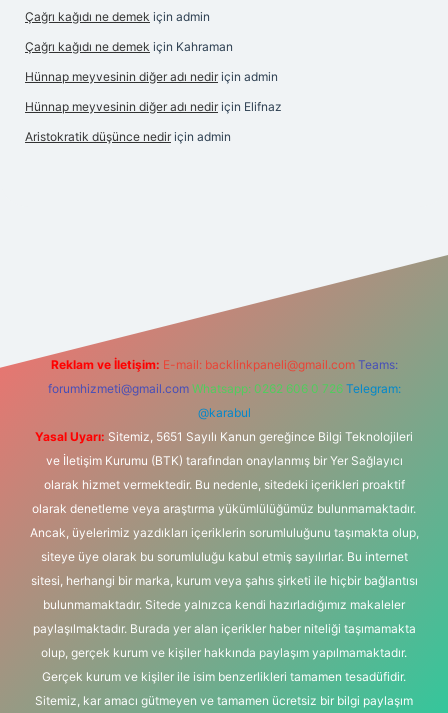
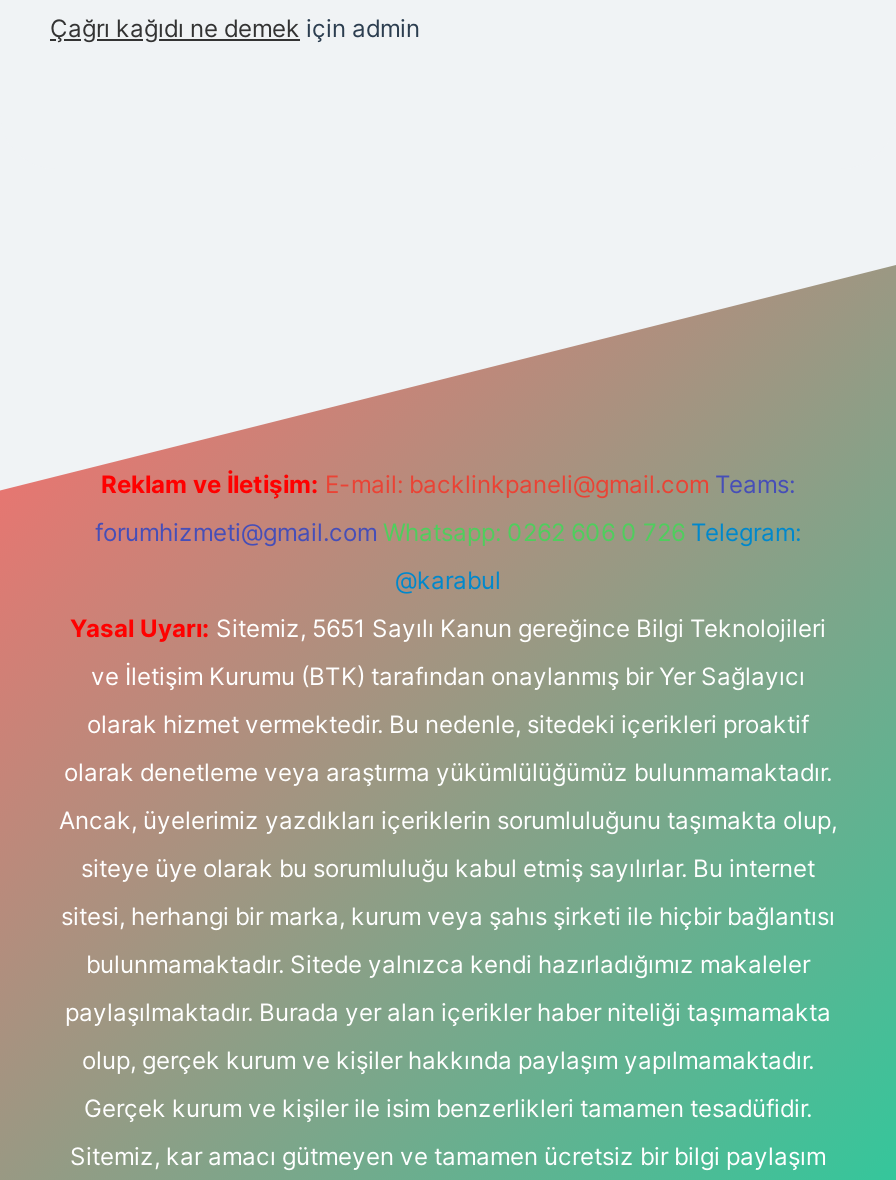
[25,39,282,144] Çağrı kağıdı ne demek için Kahraman | Hünnap meyvesinin diğer adı nedir için admin | Hünnap meyvesinin diğer adı nedir için Elifnaz | Aristokratik düşünce nedir için admin -> none

